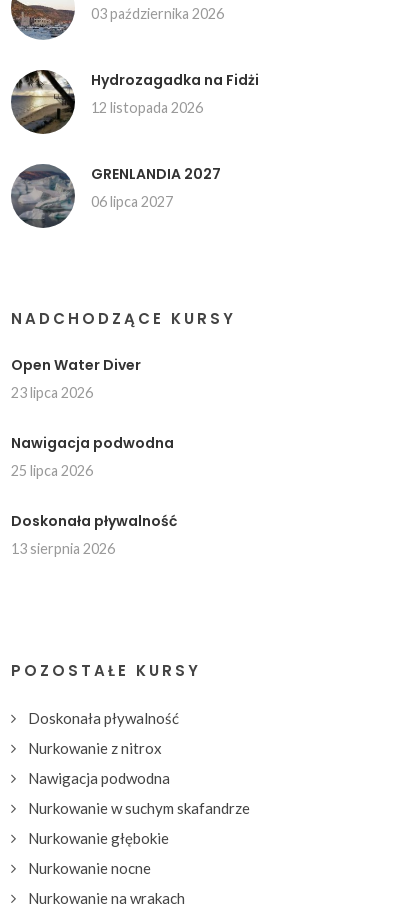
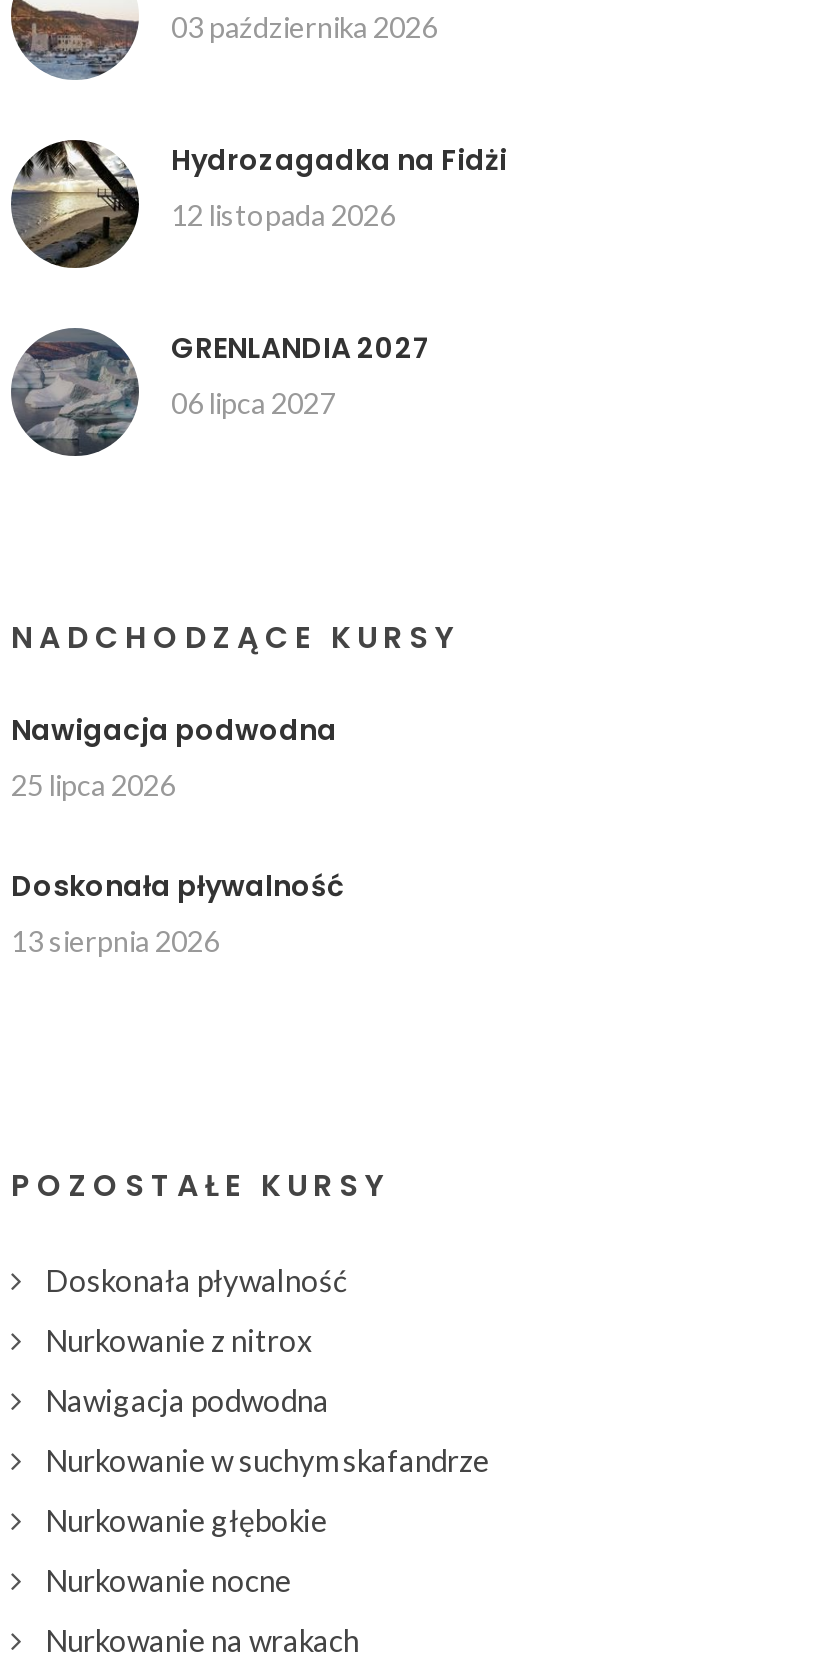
[11,355,141,401] Open Water Diver | 23 lipca 2026 -> none

